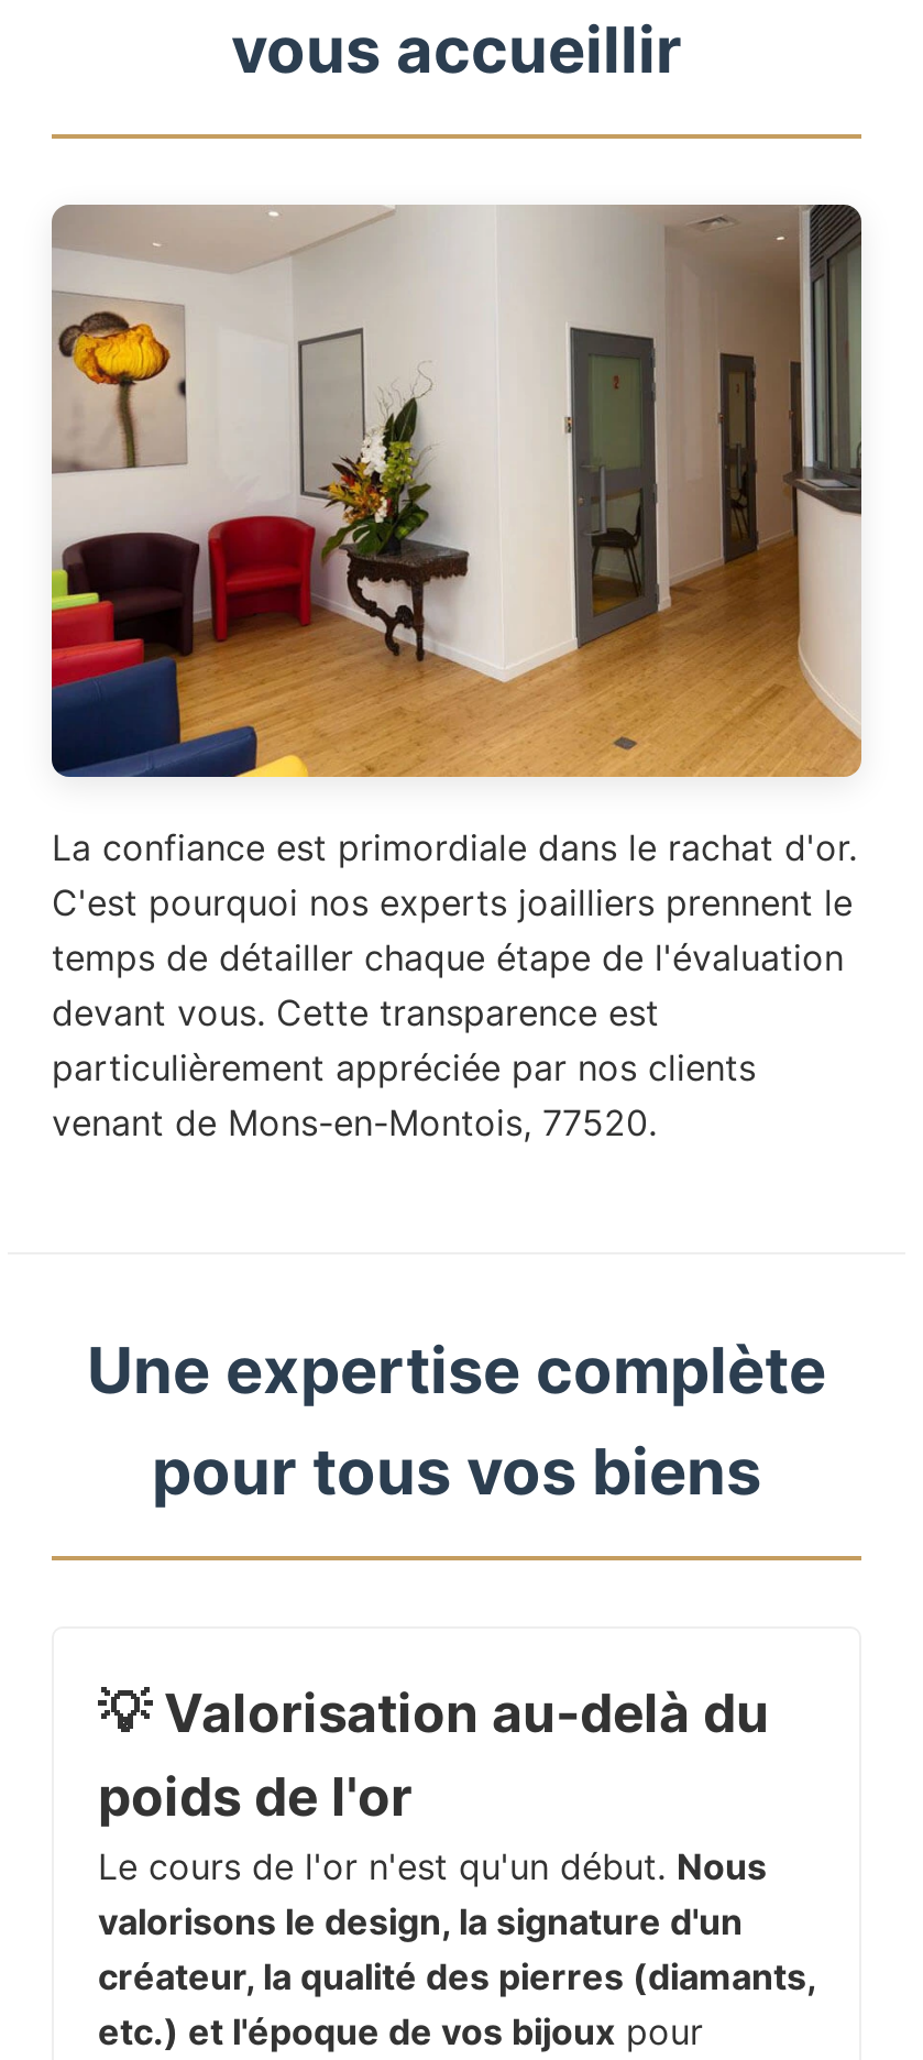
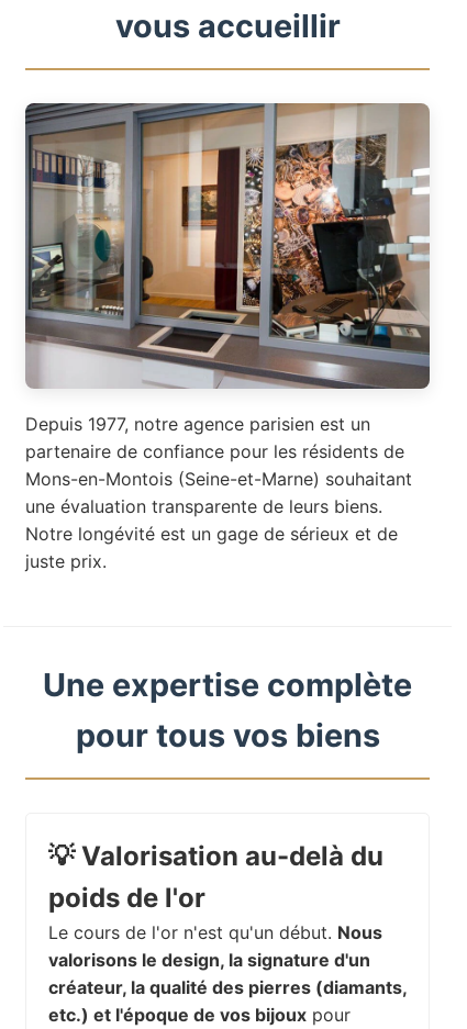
[50,202,864,1144] [image] | La confiance est primordiale dans le rachat d'or. | C'est pourquoi nos experts joailliers prennent le | temps de détailler chaque étape de l'évaluation | devant vous. Cette transparence est | particulièrement appréciée par nos clients | venant de Mons-en-Montois, 77520. -> [24,102,431,572] [image] | Depuis 1977, notre agence parisien est un | partenaire de confiance pour les résidents de | Mons-en-Montois (Seine-et-Marne) souhaitant | une évaluation transparente de leurs biens. | Notre longévité est un gage de sérieux et de | juste prix.

